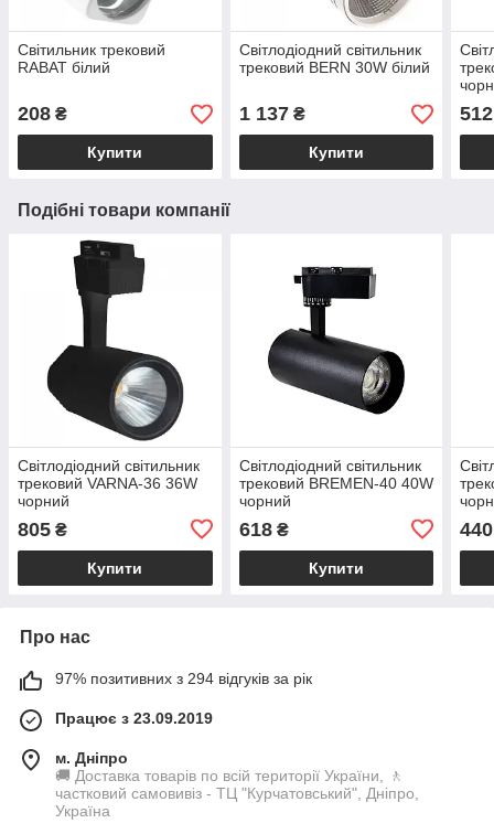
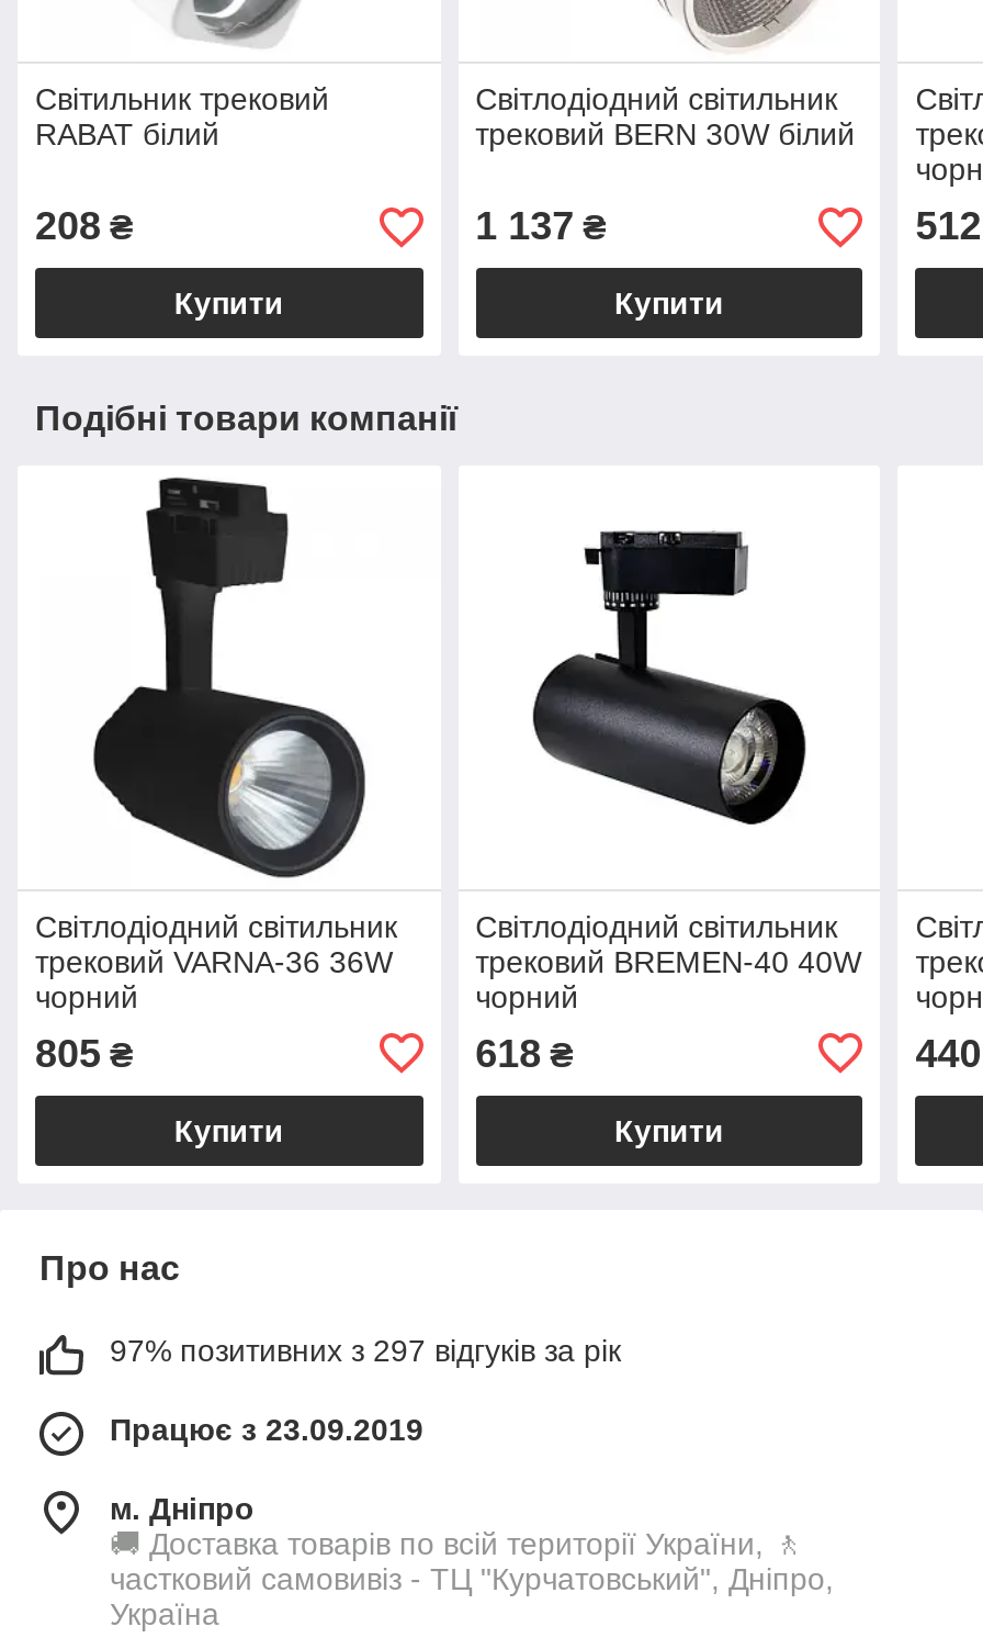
[55,670,312,687] 97% позитивних з 294 відгуків за рік -> [110,1333,621,1368] 97% позитивних з 297 відгуків за рік

